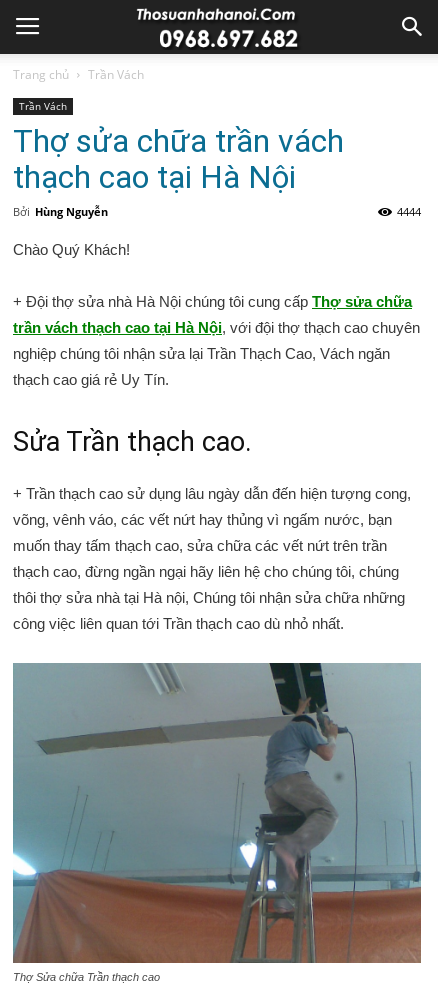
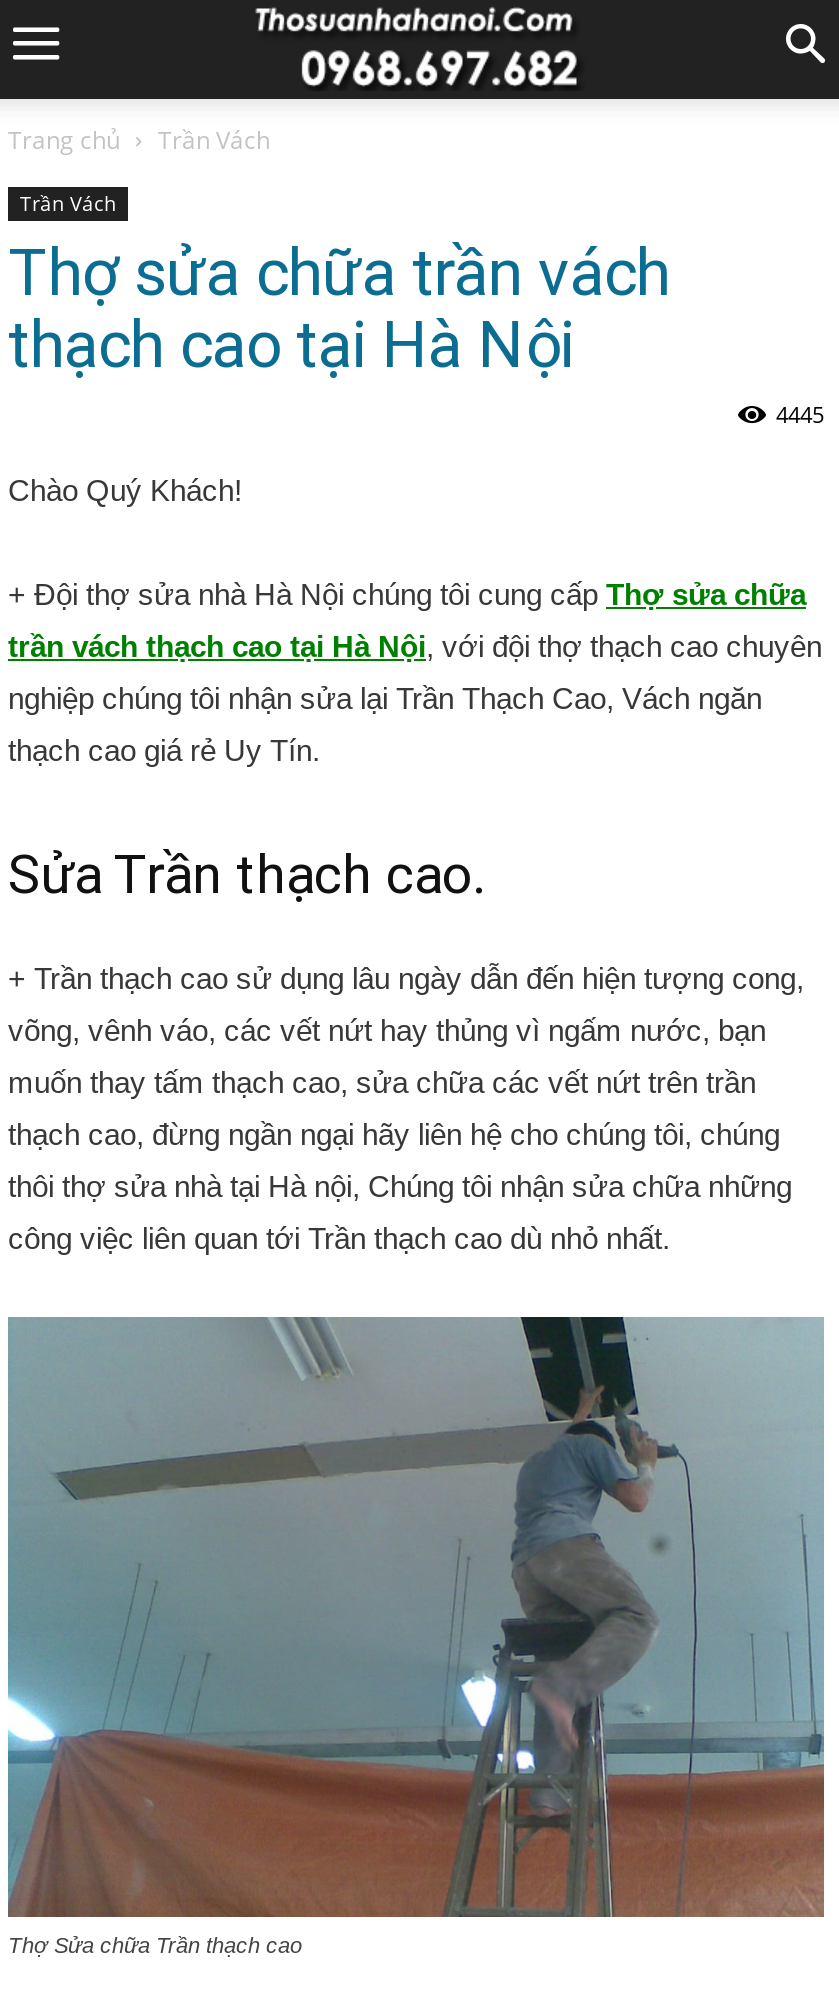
[13,204,421,219] Bởi Hùng Nguyễn | 4444 -> [776,399,824,429] 4445

